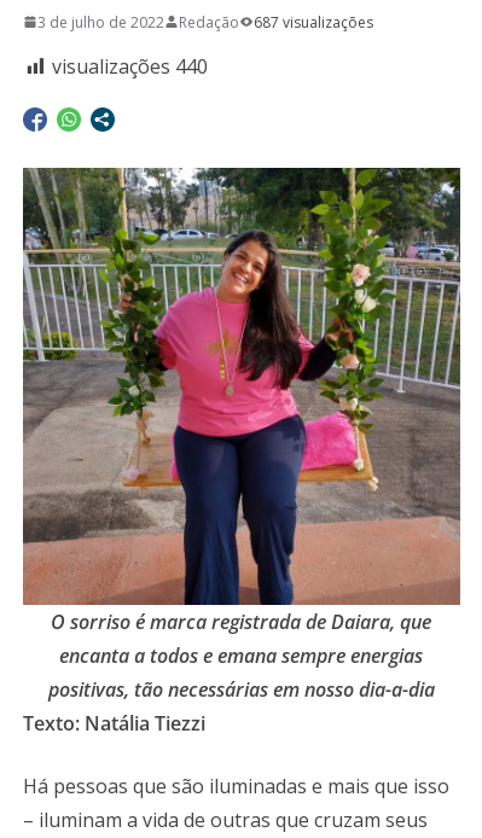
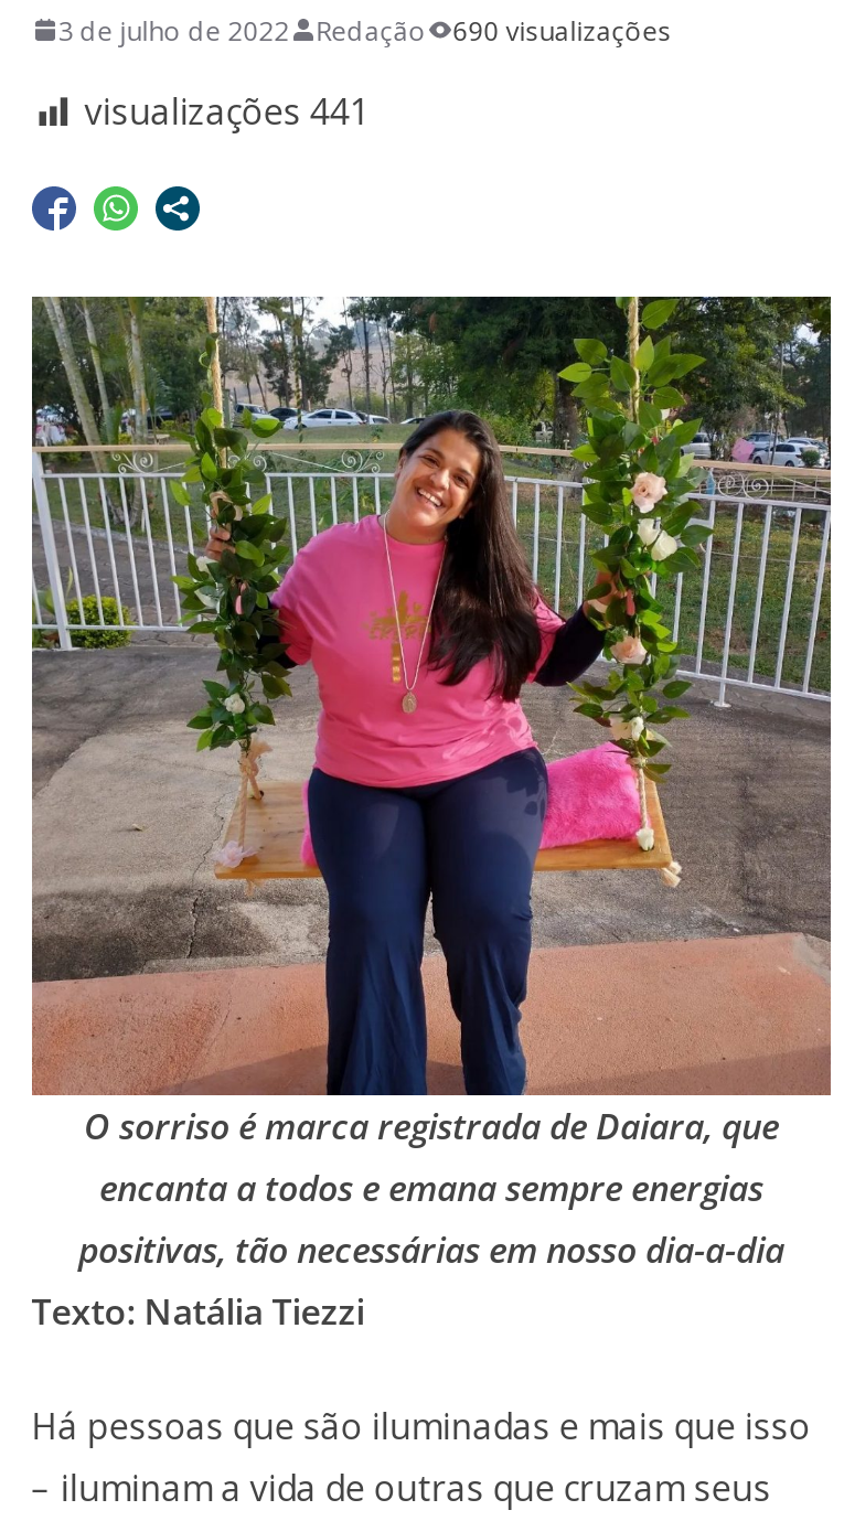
[253,12,373,32] 687 visualizações -> [453,12,671,49] 690 visualizações
[52,53,207,80] visualizações 440 -> [84,87,369,135] visualizações 441

